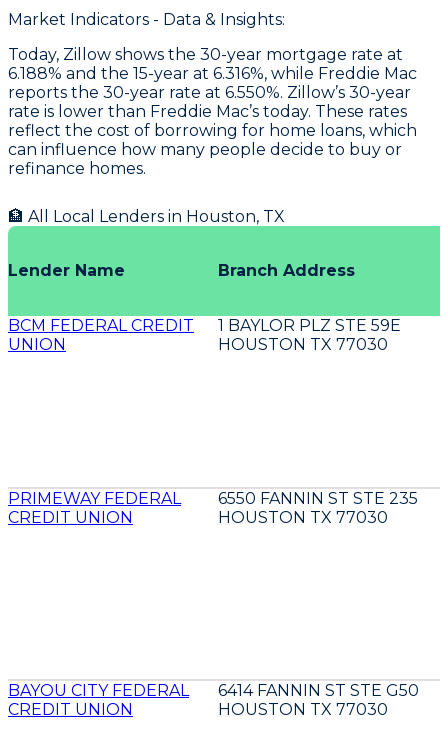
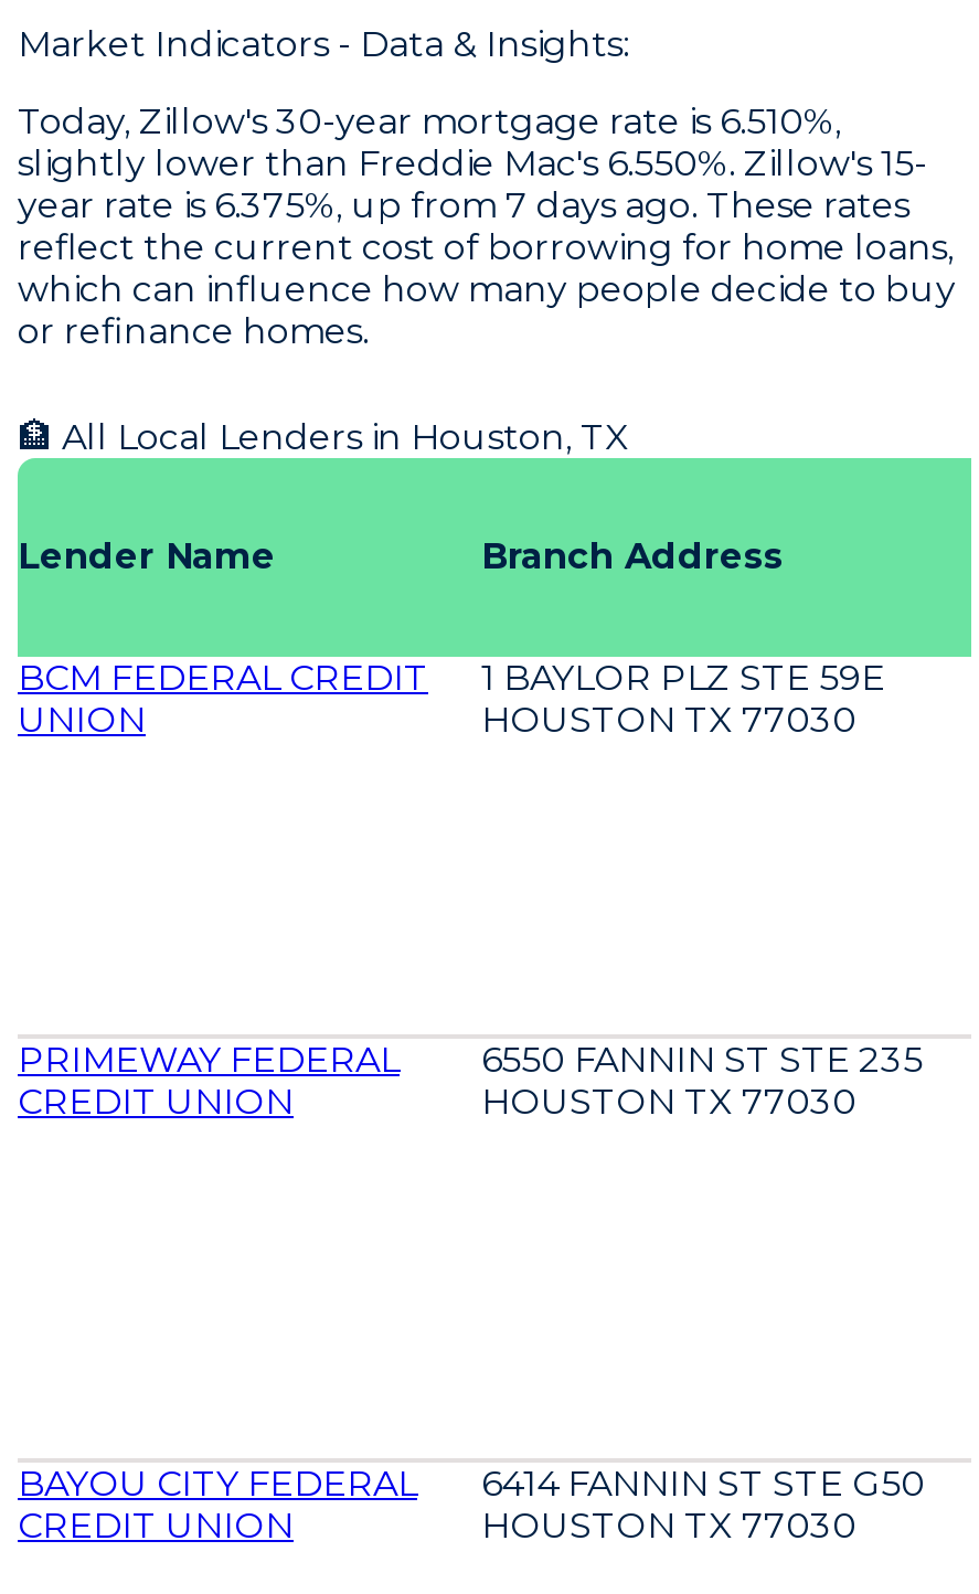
[8,45,417,178] Today, Zillow shows the 30-year mortgage rate at | 6.188% and the 15-year at 6.316%, while Freddie Mac | reports the 30-year rate at 6.550%. Zillow’s 30-year | rate is lower than Freddie Mac’s today. These rates | reflect the cost of borrowing for home loans, which | can influence how many people decide to buy or | refinance homes. -> [18,101,956,353] Today, Zillow's 30-year mortgage rate is 6.510%, | slightly lower than Freddie Mac's 6.550%. Zillow's 15- | year rate is 6.375%, up from 7 days ago. These rates | reflect the current cost of borrowing for home loans, | which can influence how many people decide to buy | or refinance homes.

